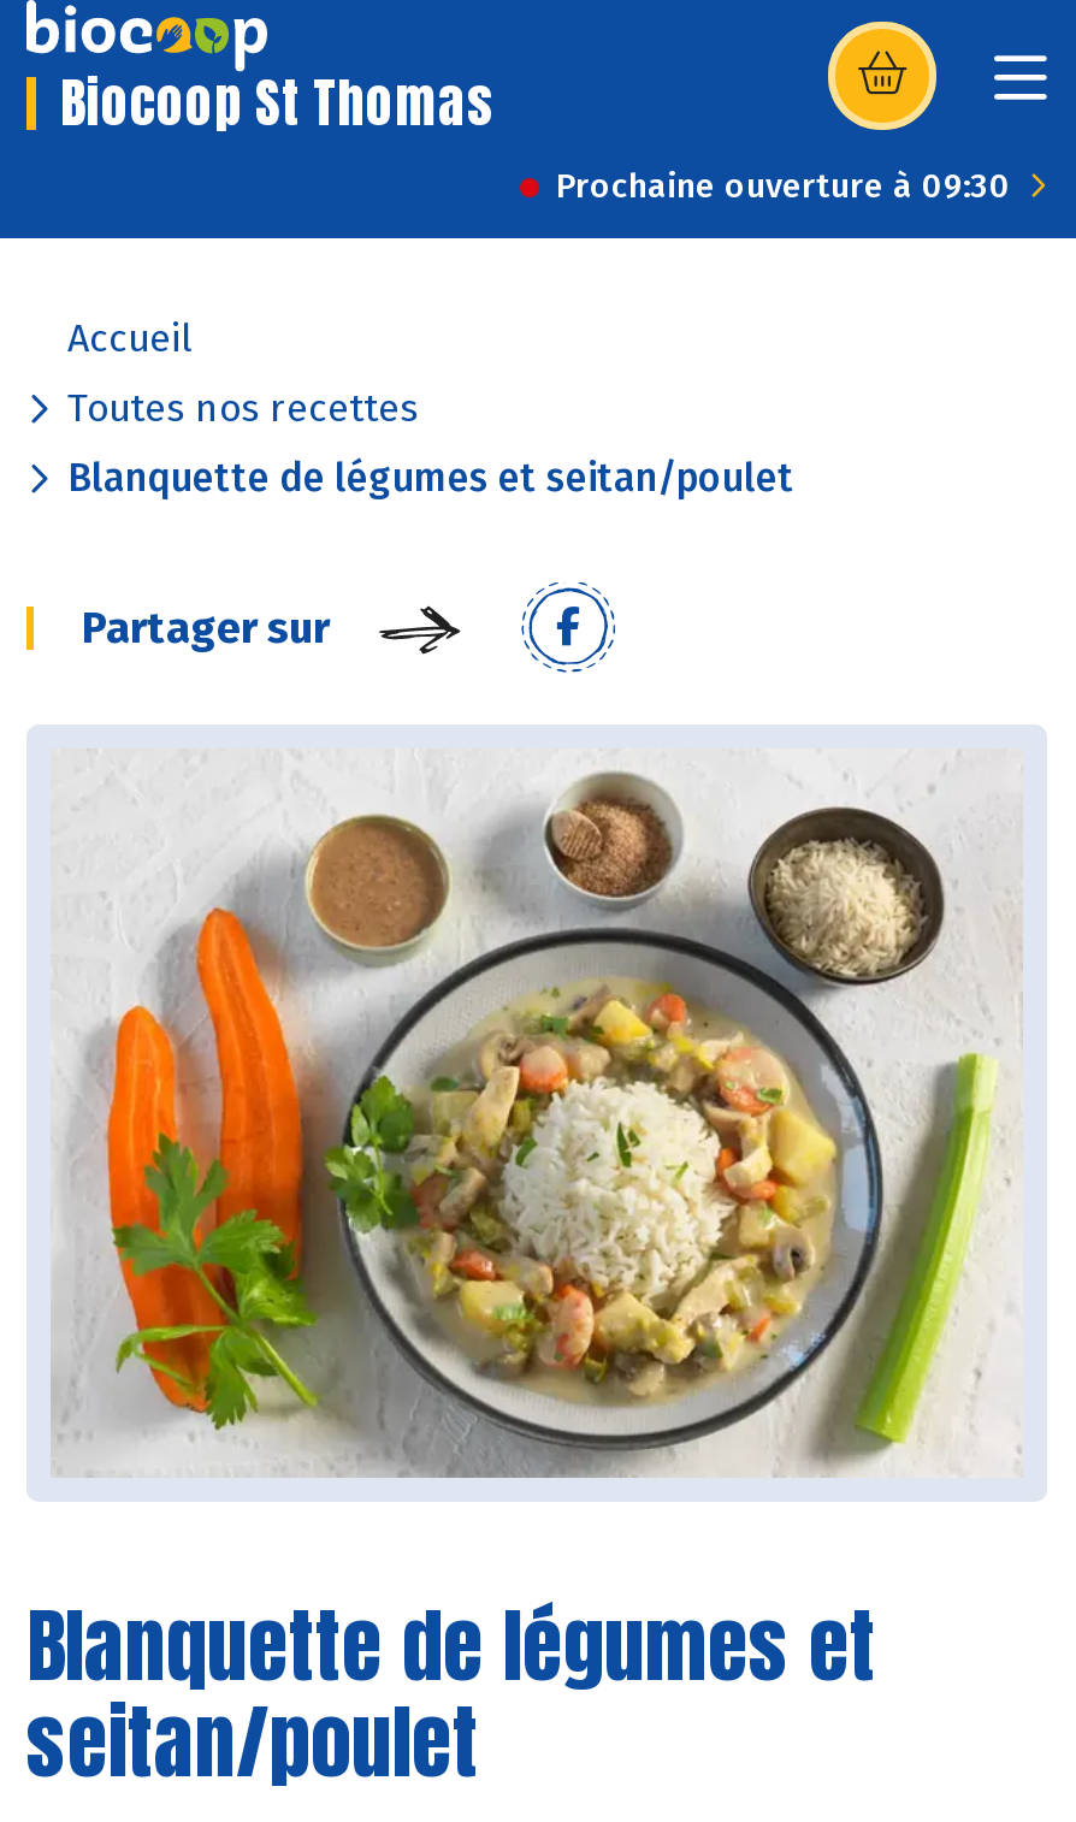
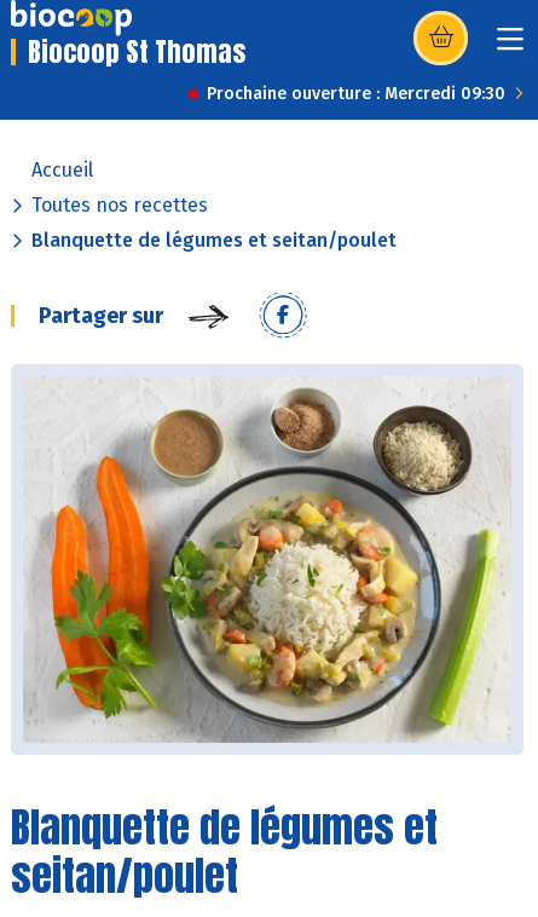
[556,166,1011,207] Prochaine ouverture à 09:30 -> [207,83,505,104] Prochaine ouverture : Mercredi 09:30

